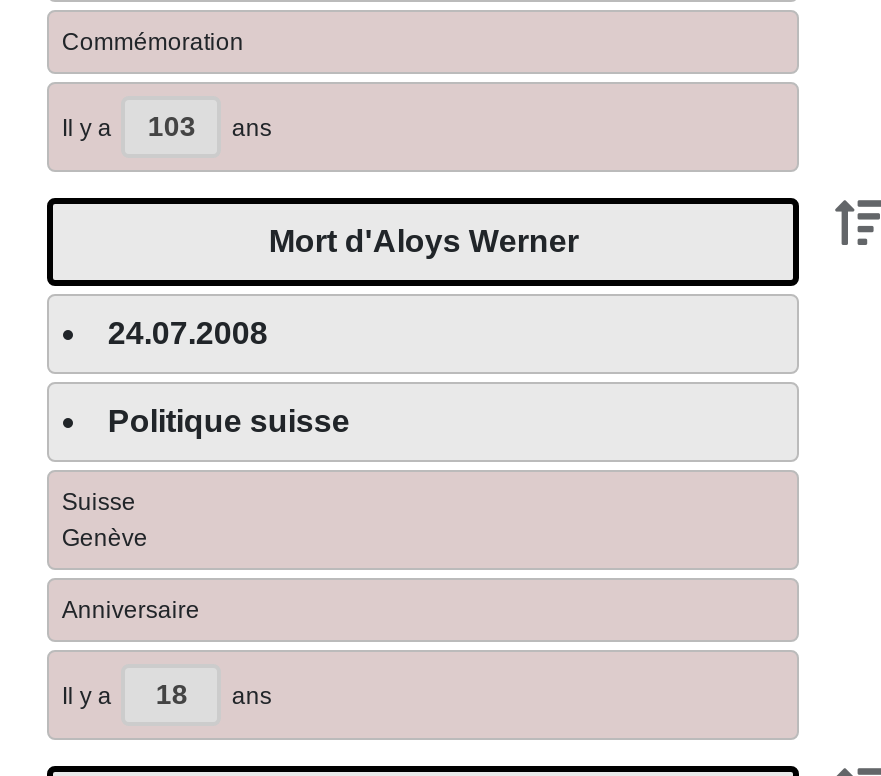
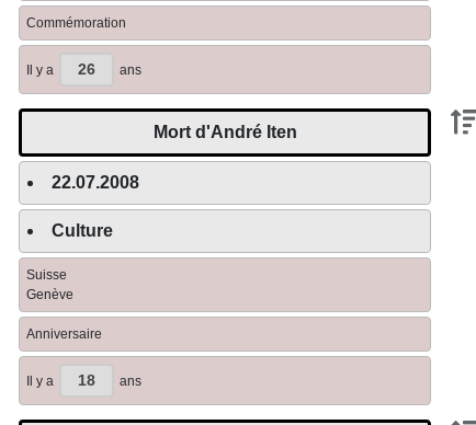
[62,110,272,142] Il y a 103 ans -> [27,60,142,78] Il y a 26 ans
[269,224,579,258] Mort d'Aloys Werner -> [153,123,297,141] Mort d'André Iten
[108,316,268,350] 24.07.2008 -> [52,173,140,192] 22.07.2008
[108,404,350,438] Politique suisse -> [52,221,113,240] Culture

